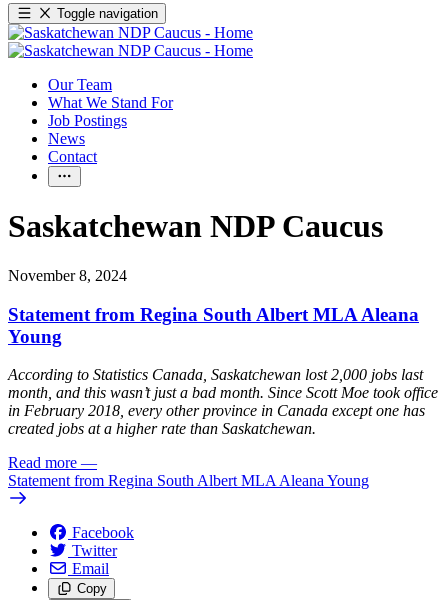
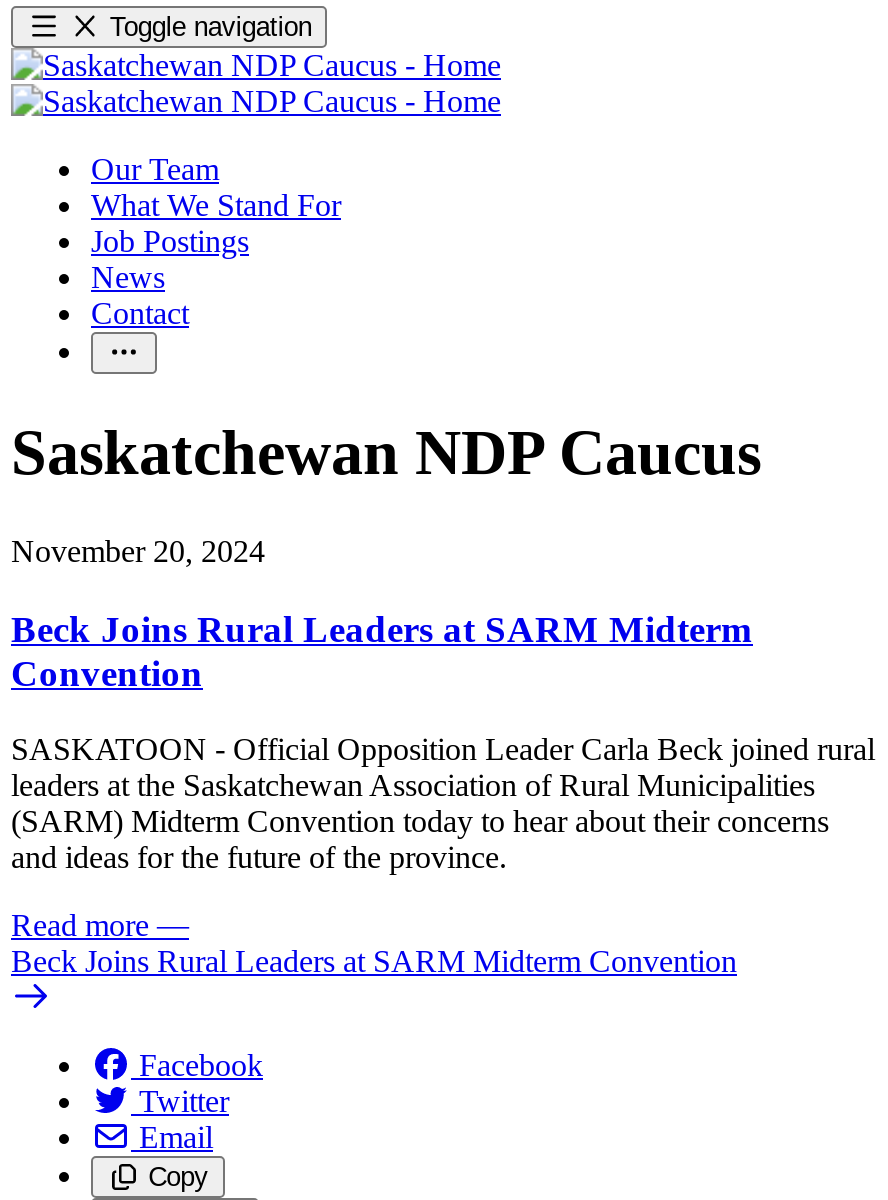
[8,267,127,284] November 8, 2024 -> [11,534,265,568] November 20, 2024
[8,304,419,347] Statement from Regina South Albert MLA Aleana | Young -> [11,607,753,693] Beck Joins Rural Leaders at SARM Midterm | Convention
[8,366,438,437] According to Statistics Canada, Saskatchewan lost 2,000 jobs last | month, and this wasn’t just a bad month. Since Scott Moe took office | in February 2018, every other province in Canada except one has | created jobs at a higher rate than Saskatchewan. -> [11,733,875,875] SASKATOON - Official Opposition Leader Carla Beck joined rural | leaders at the Saskatchewan Association of Rural Municipalities | (SARM) Midterm Convention today to hear about their concerns | and ideas for the future of the province.
[8,472,369,489] Statement from Regina South Albert MLA Aleana Young -> [11,945,737,979] Beck Joins Rural Leaders at SARM Midterm Convention

